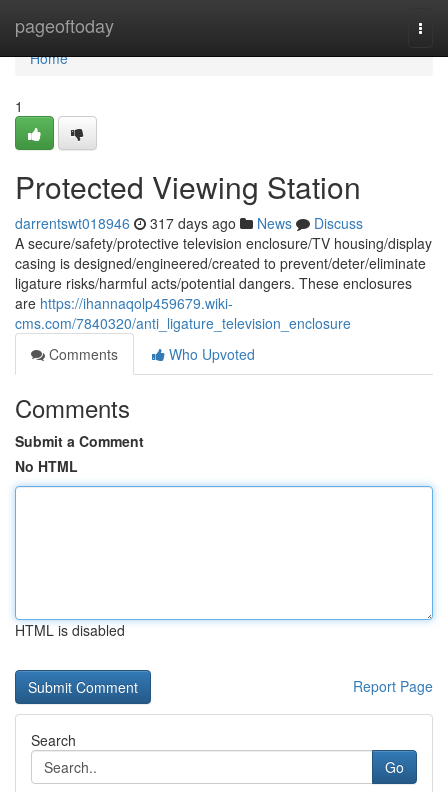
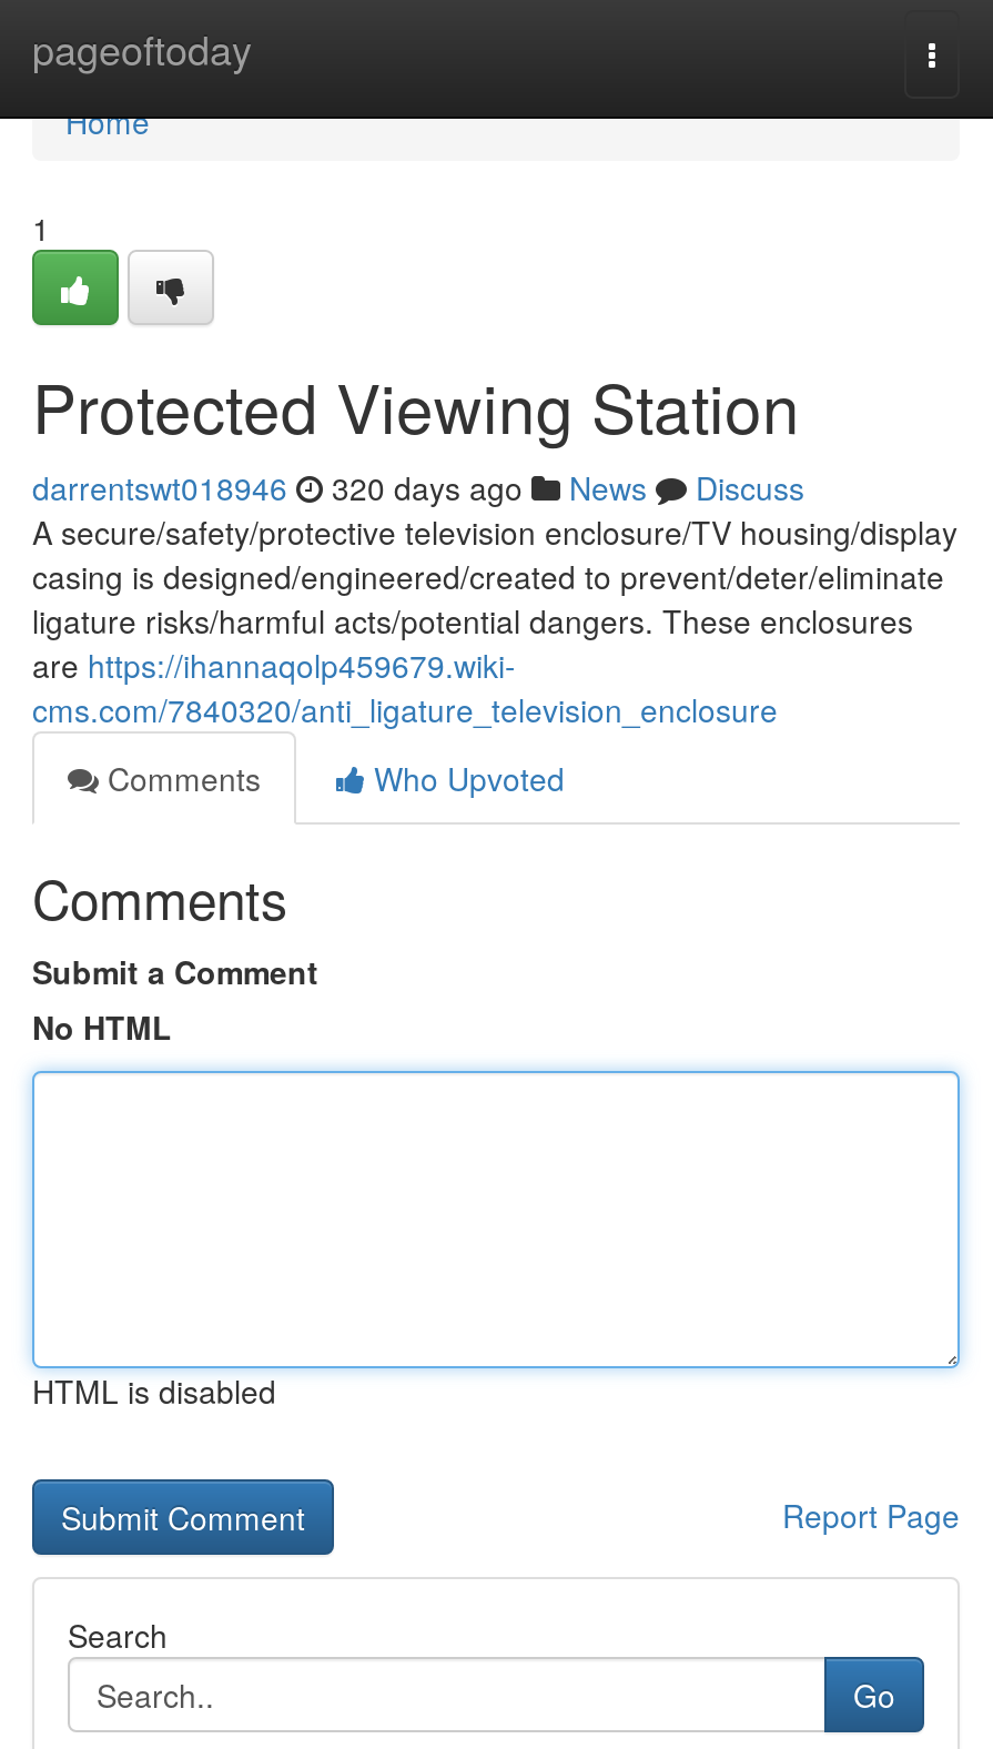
[15,213,363,233] darrentswt018946 317 days ago News Discuss -> [32,465,804,509] darrentswt018946 320 days ago News Discuss

